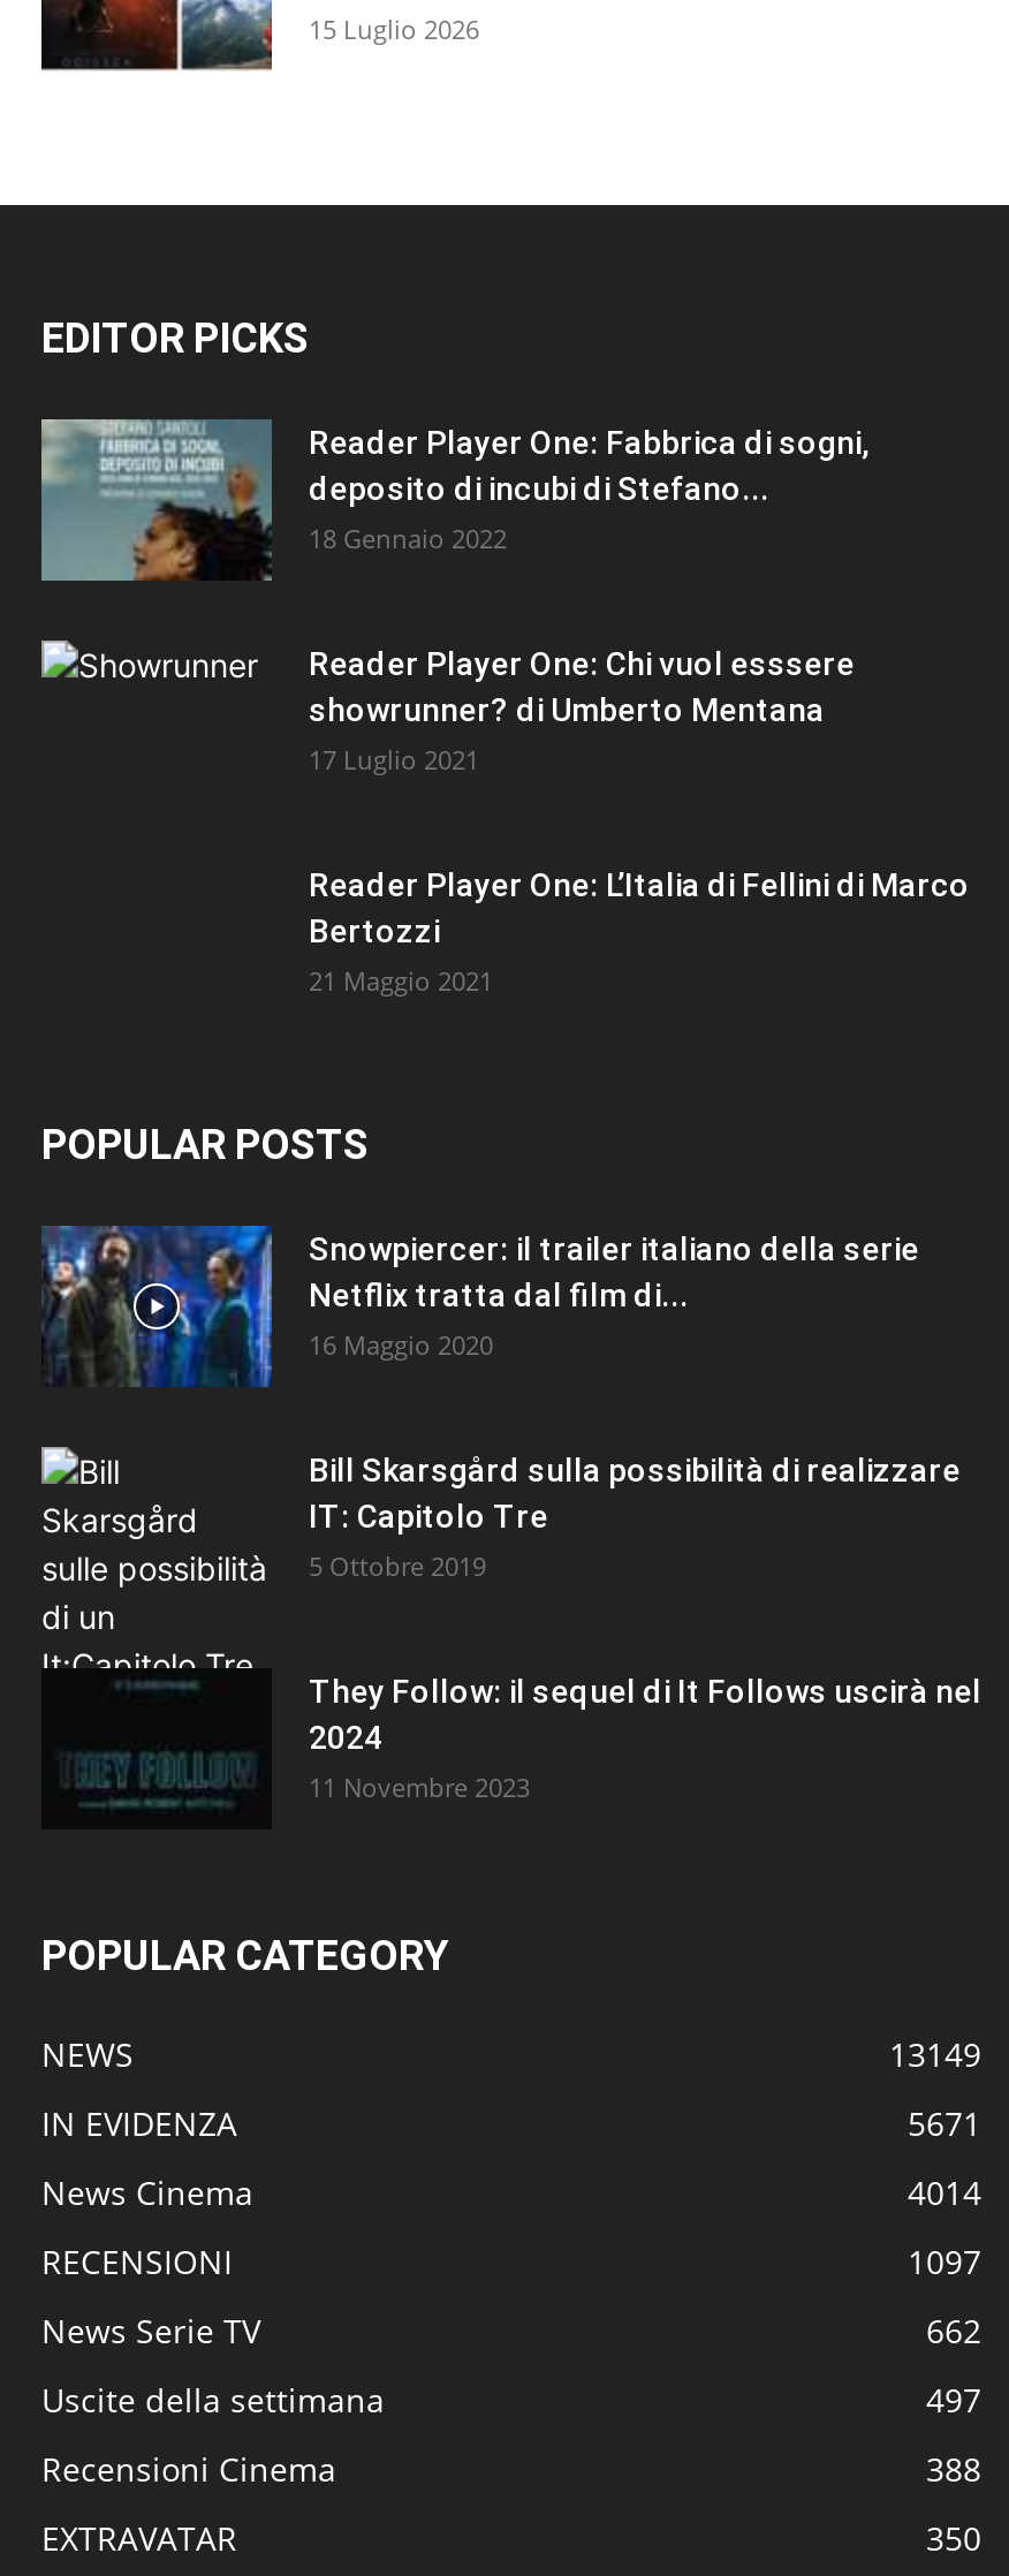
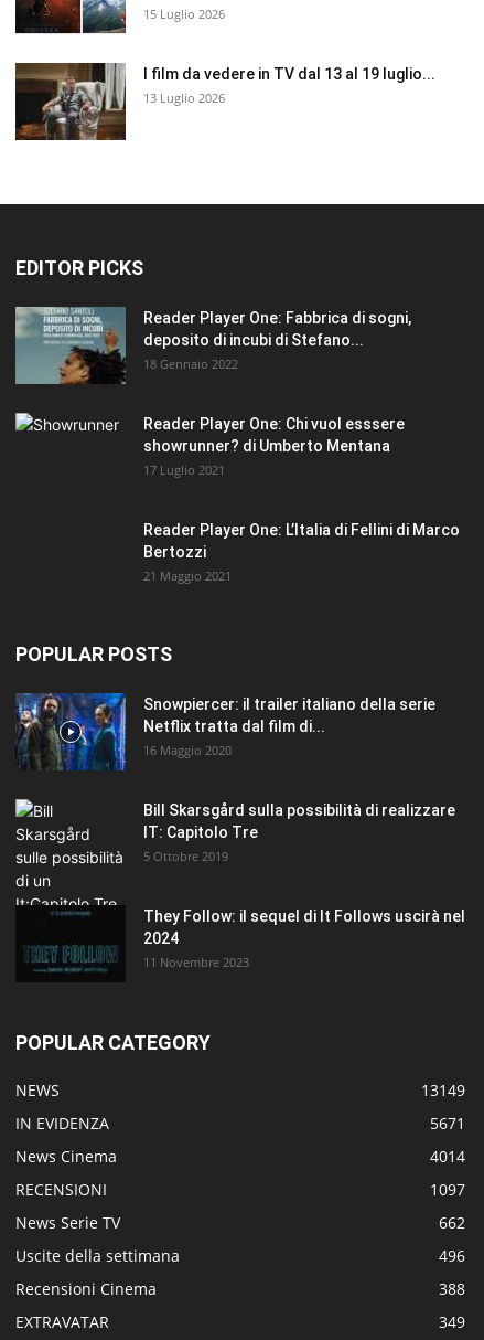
none -> [15,62,435,141] [image] | I film da vedere in TV dal 13 al 19 luglio... | 13 Luglio 2026
[926,2378,981,2421] 497 -> [439,1245,465,1266] 496
[926,2516,981,2560] 350 -> [439,1311,465,1332] 349

